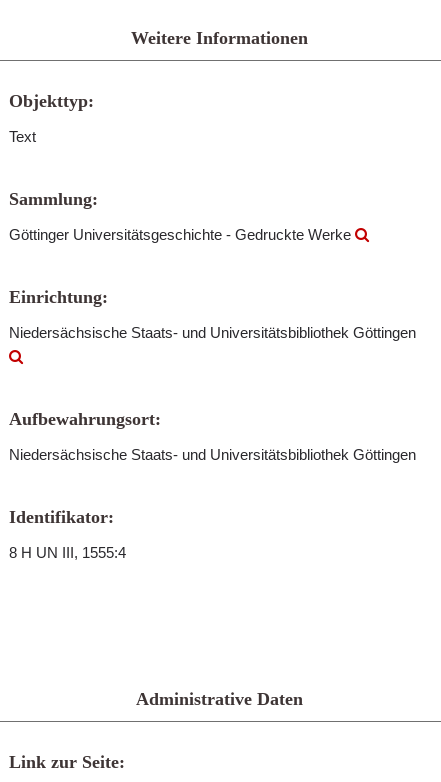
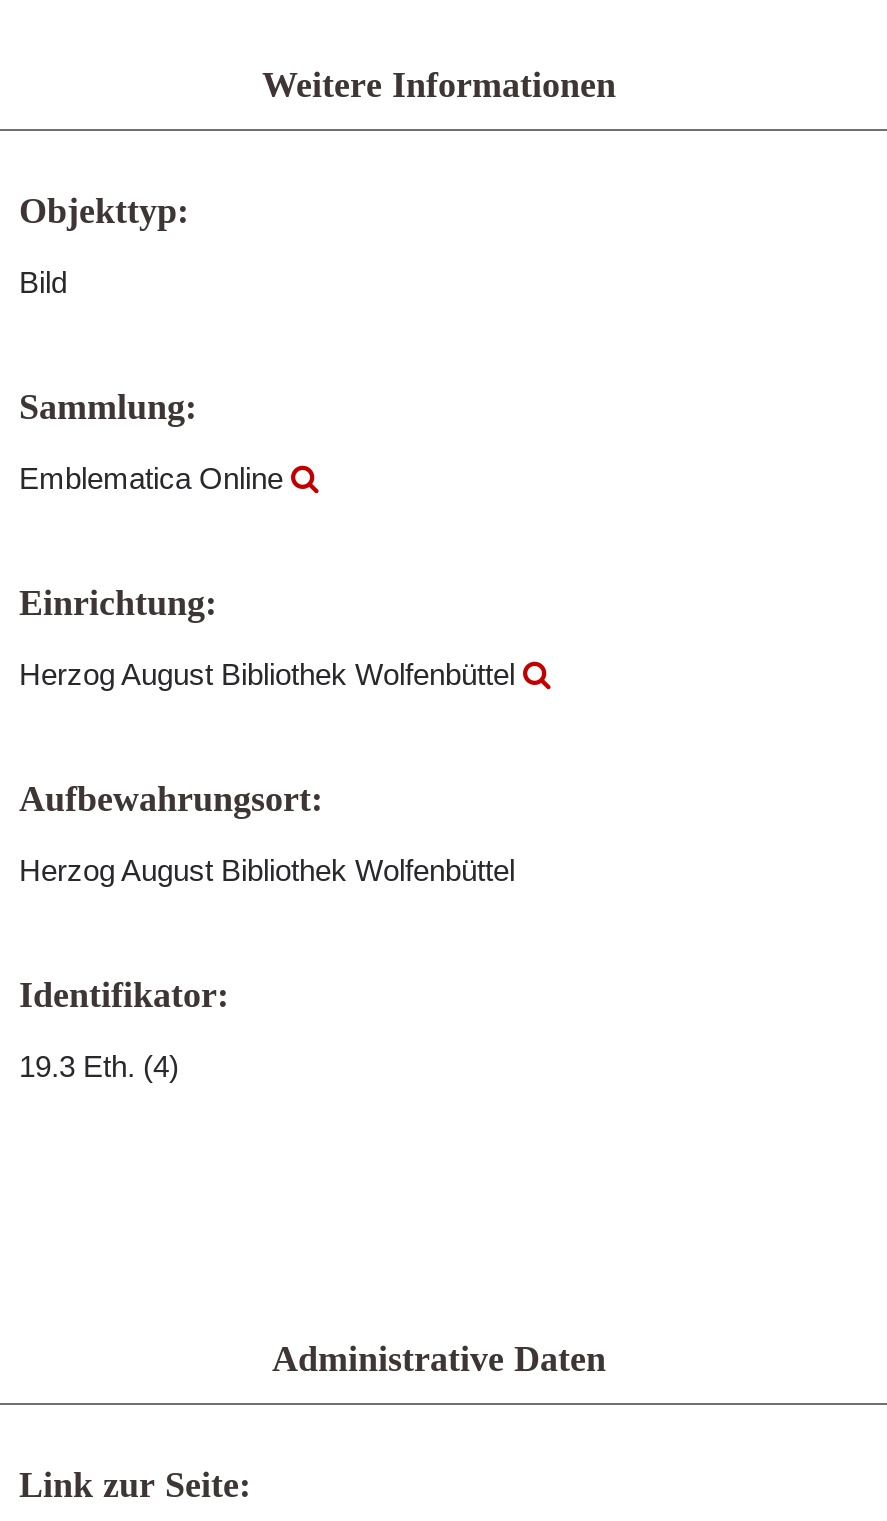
[9,128,36,145] Text -> [19,265,67,299] Bild
[9,226,355,243] Göttinger Universitätsgeschichte - Gedruckte Werke -> [19,461,291,495] Emblematica Online
[9,324,416,341] Niedersächsische Staats- und Universitätsbibliothek Göttingen -> [19,657,523,691] Herzog August Bibliothek Wolfenbüttel
[9,446,416,463] Niedersächsische Staats- und Universitätsbibliothek Göttingen -> [19,853,515,887] Herzog August Bibliothek Wolfenbüttel
[9,544,126,561] 8 H UN III, 1555:4 -> [19,1049,179,1083] 19.3 Eth. (4)

